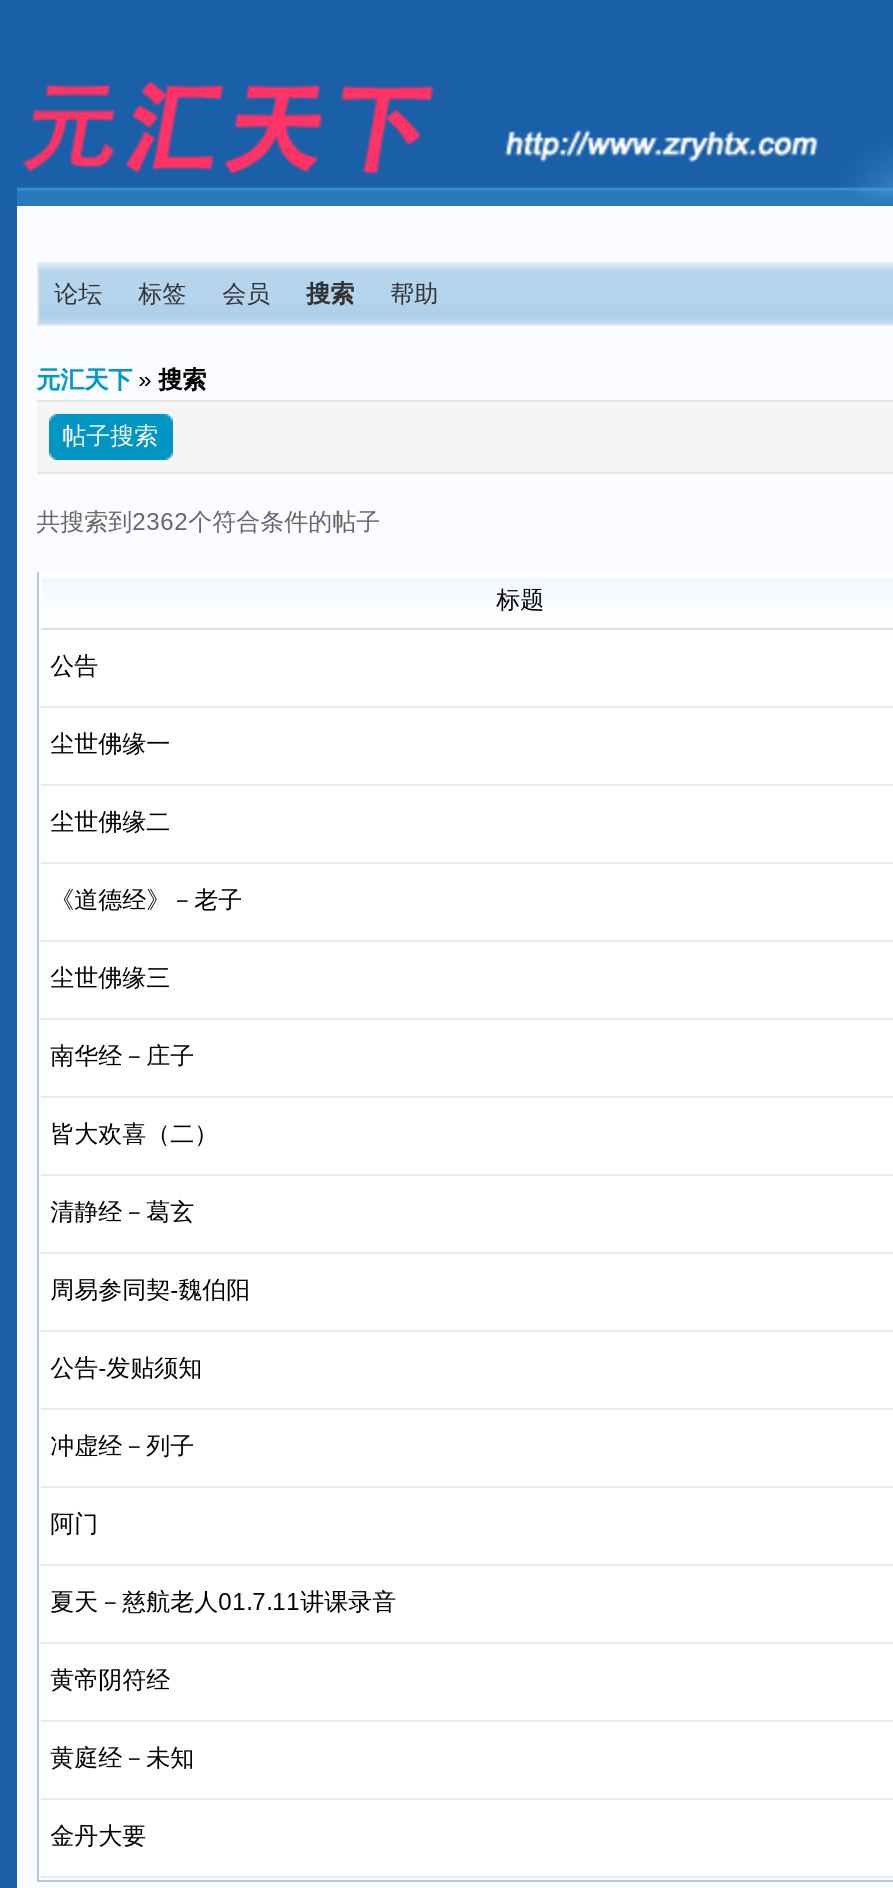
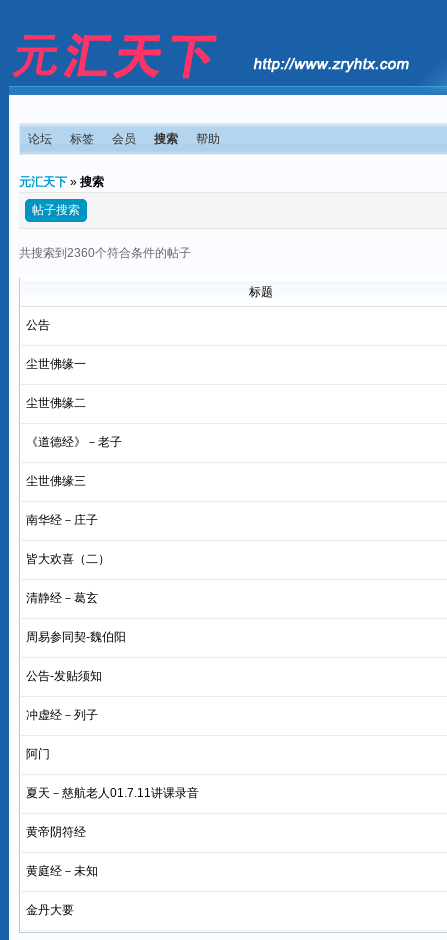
[36,508,380,536] 共搜索到2362个符合条件的帖子 -> [19,246,191,260] 共搜索到2360个符合条件的帖子

